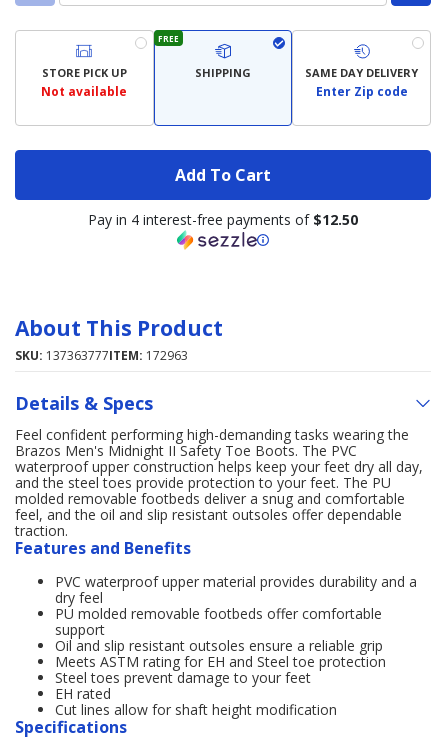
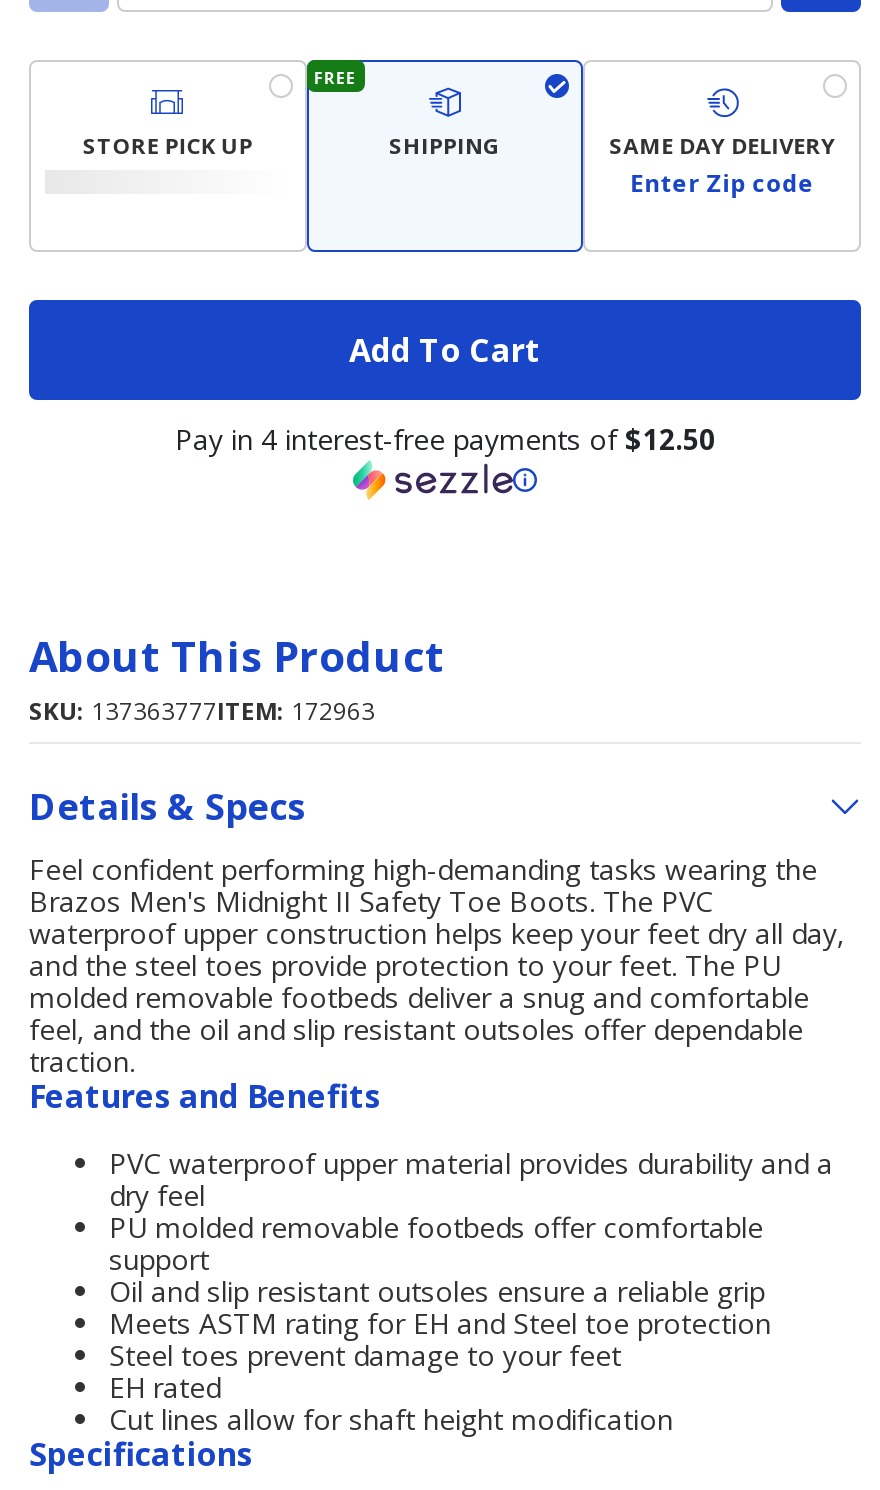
[41,83,127,100] Not available -> none

